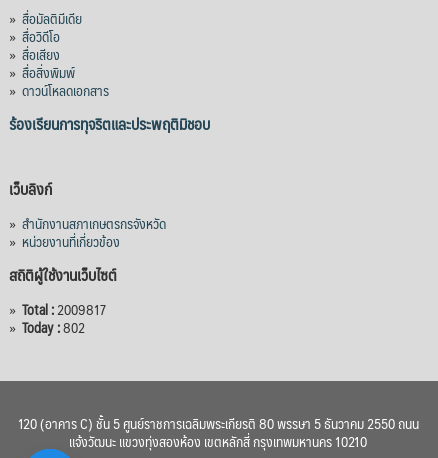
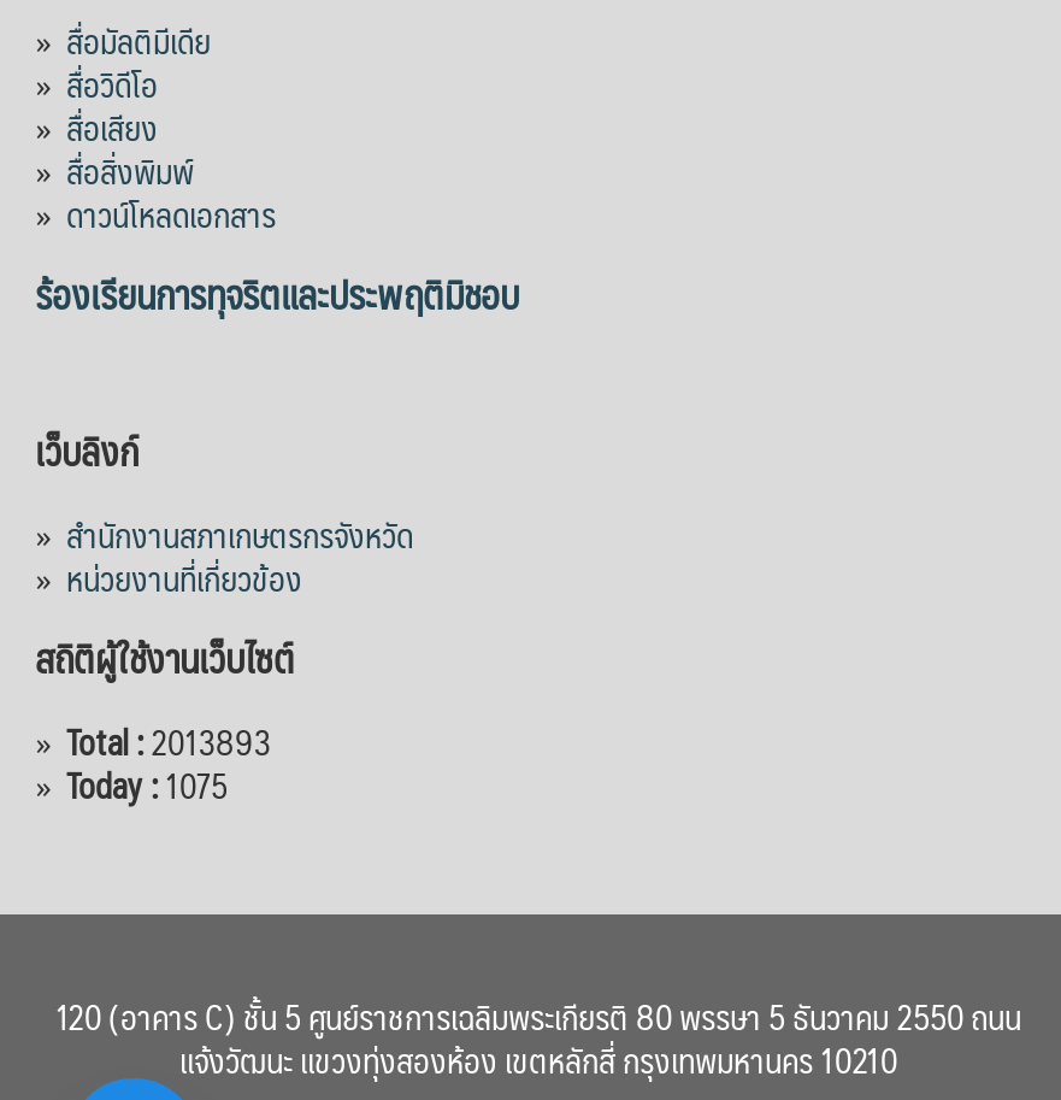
[9,297,106,321] » Total : 2009817 -> [35,713,271,771] » Total : 2013893
[9,315,85,339] » Today :802 -> [35,756,228,814] » Today :1075

